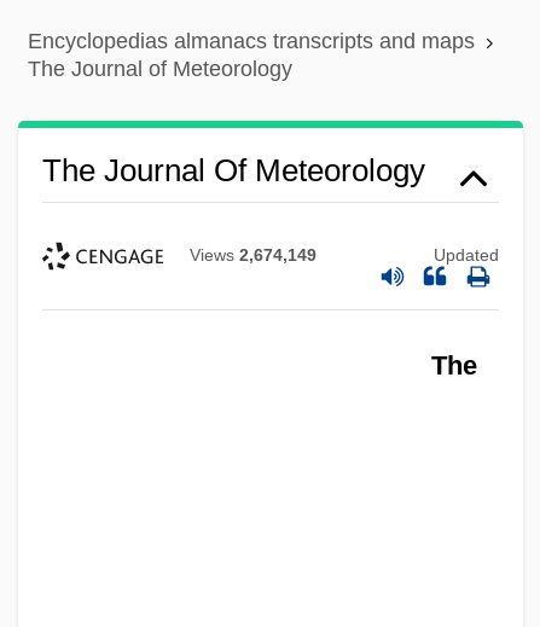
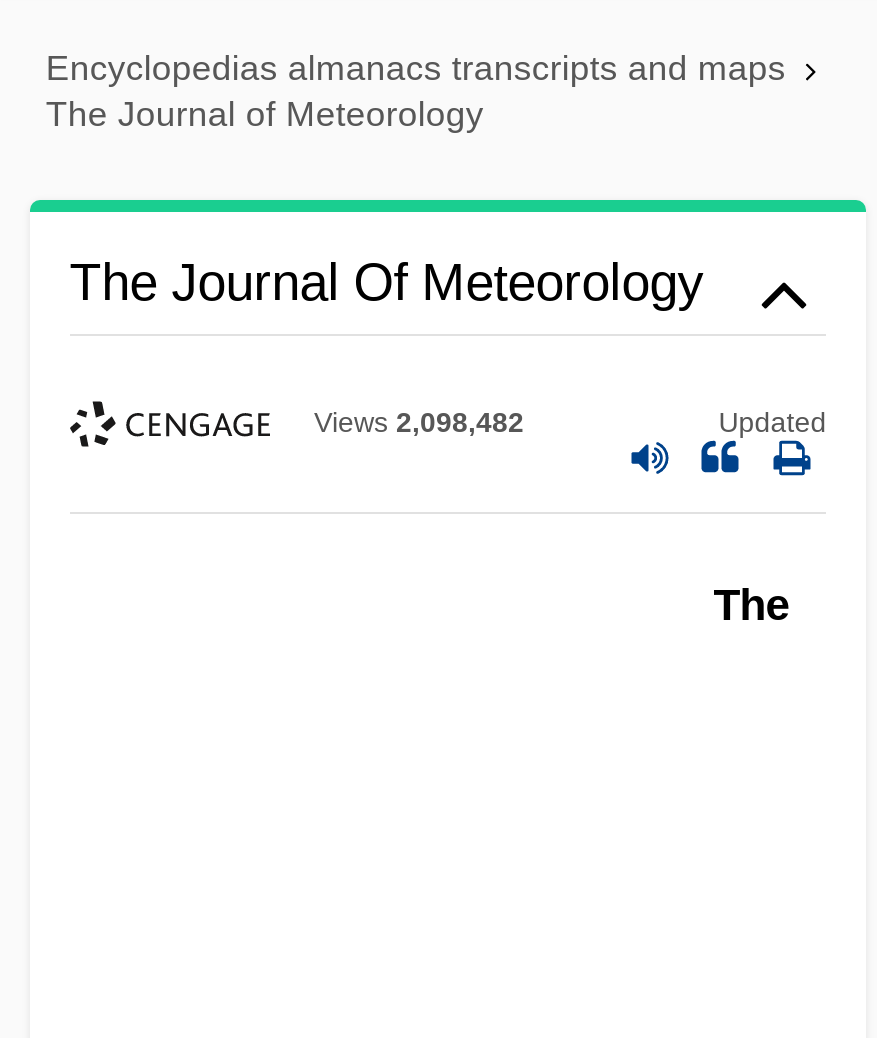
[190,246,317,265] Views 2,674,149 -> [314,407,524,439] Views 2,098,482

